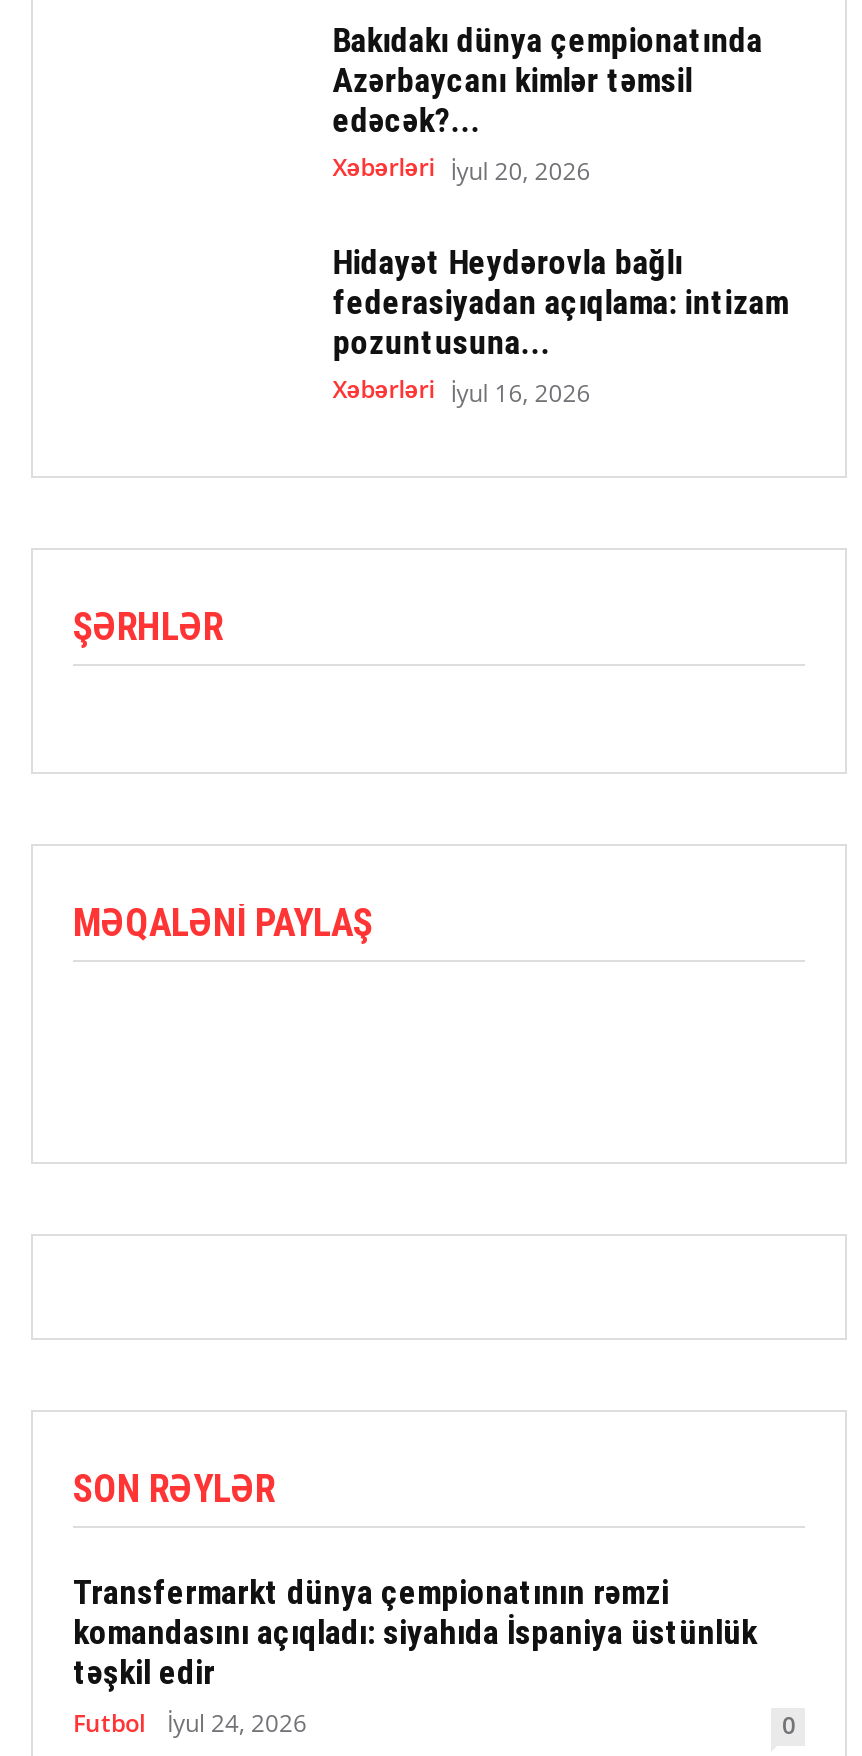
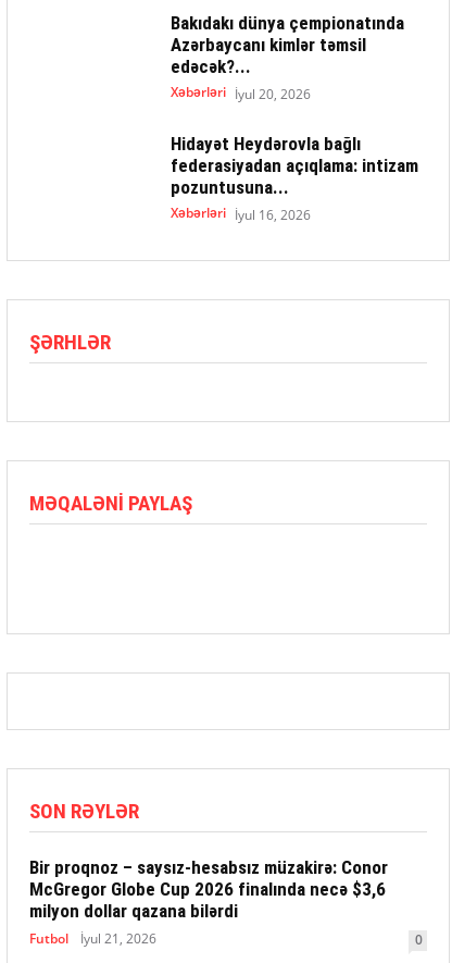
[73,1572,757,1692] Transfermarkt dünya çempionatının rəmzi | komandasını açıqladı: siyahıda İspaniya üstünlük | təşkil edir -> [29,856,388,921] Bir proqnoz – saysız-hesabsız müzakirə: Conor | McGregor Globe Cup 2026 finalında necə $3,6 | milyon dollar qazana bilərdi
[73,1706,307,1740] Futbol İyul 24, 2026 -> [29,929,156,948] Futbol İyul 21, 2026

